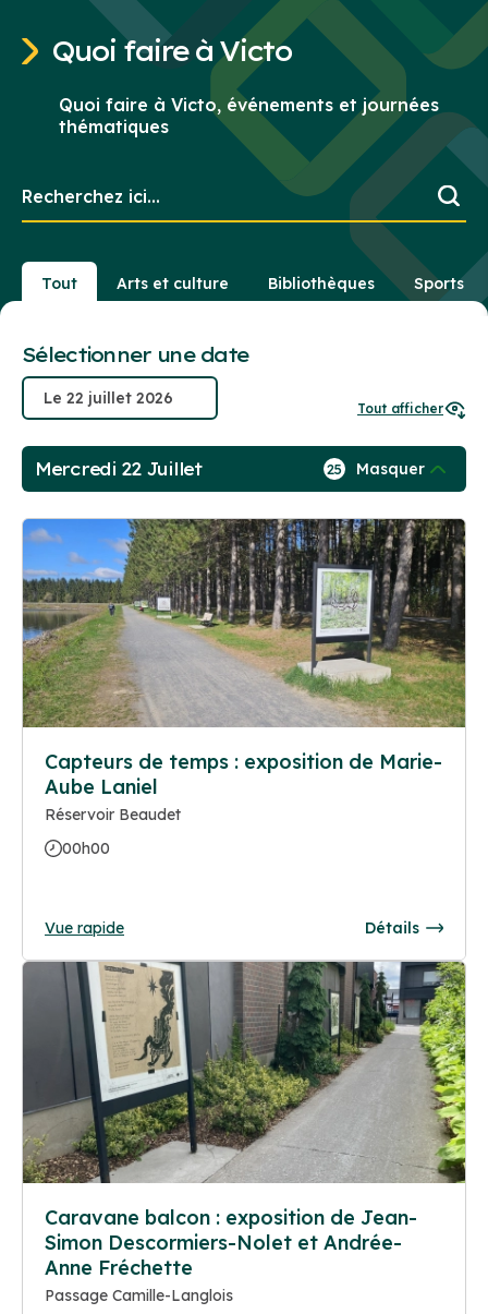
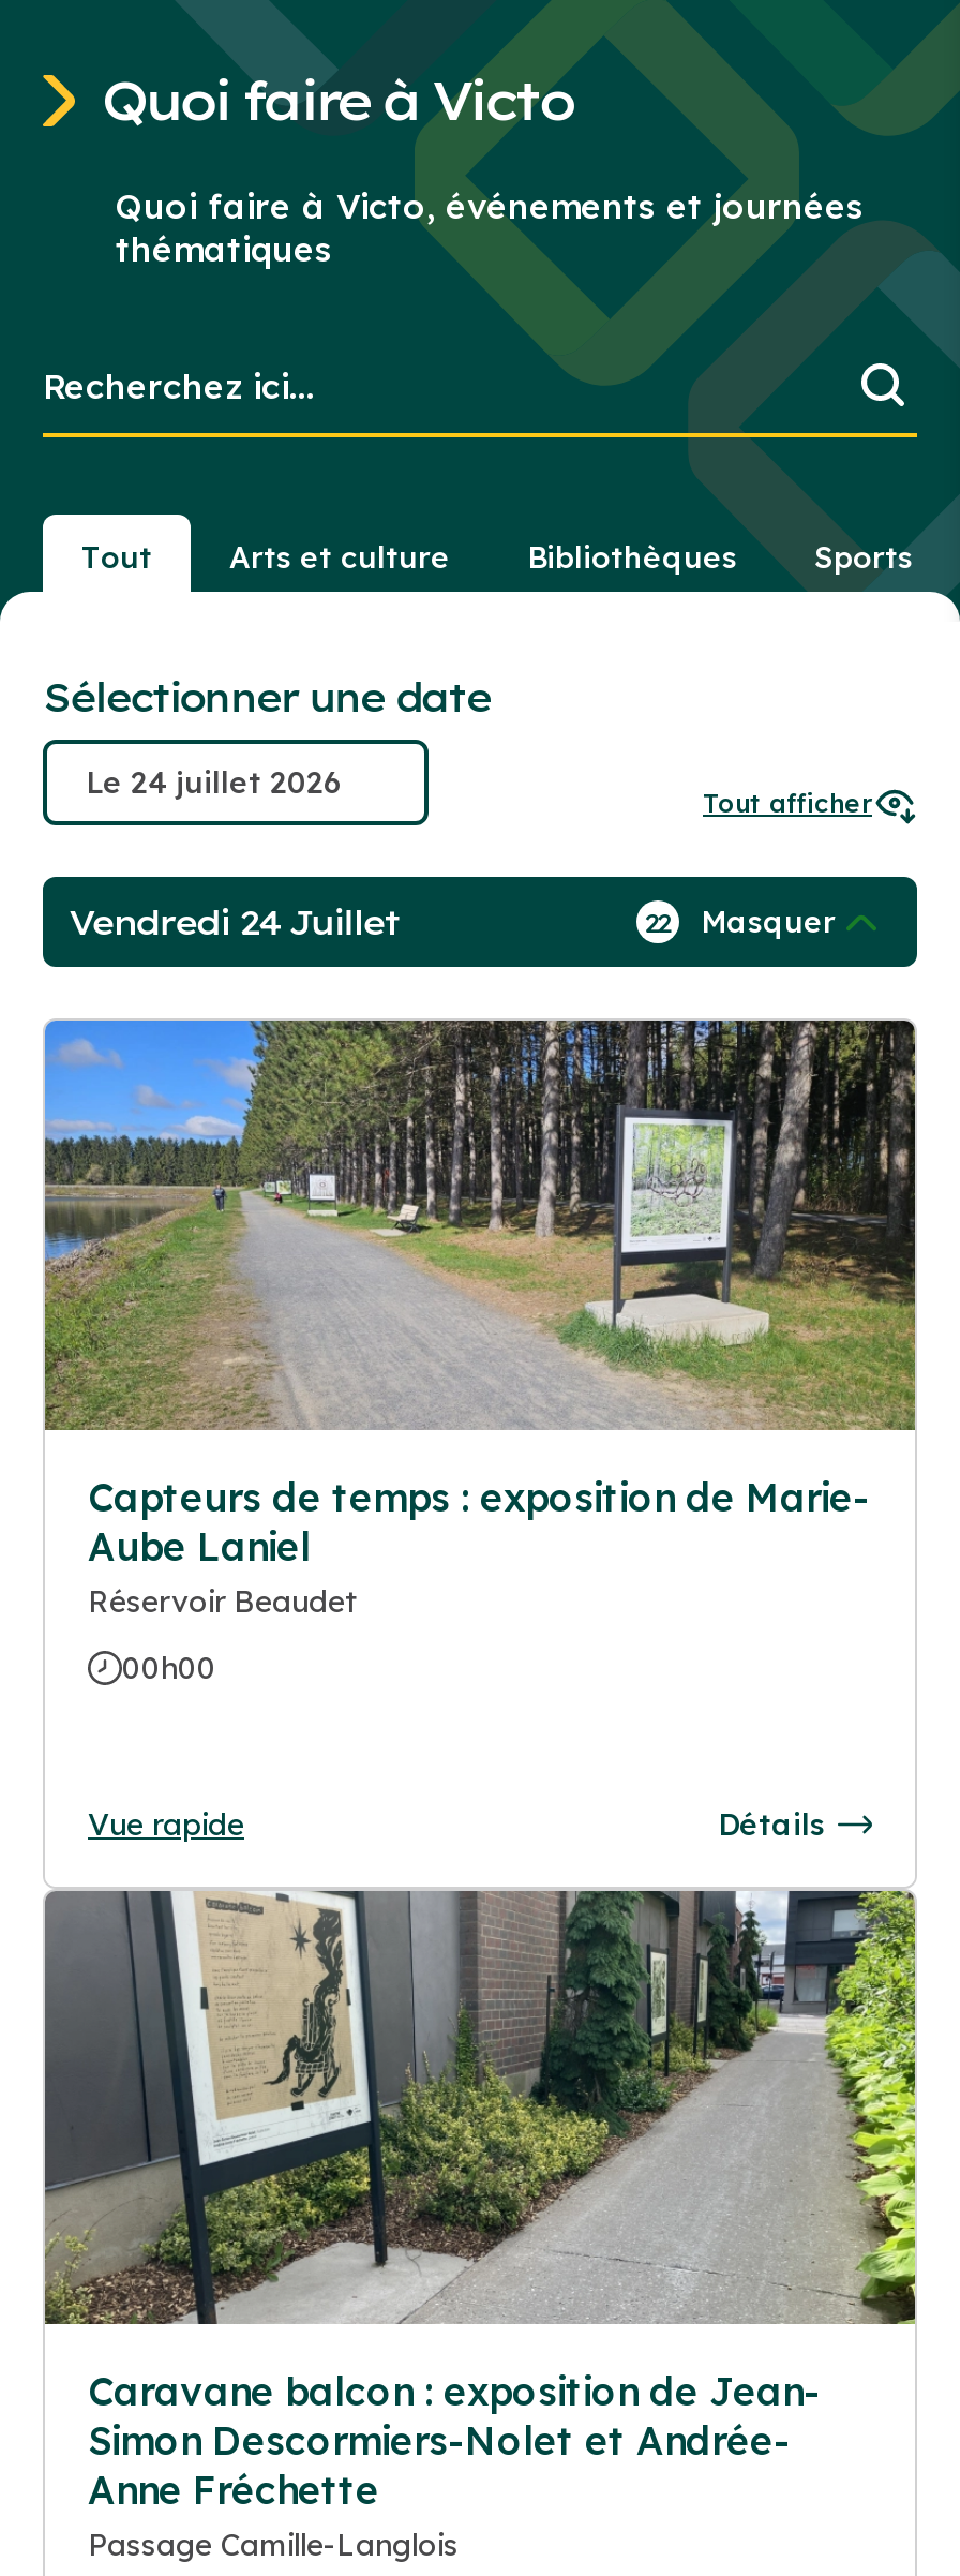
[35,458,202,480] Mercredi 22 Juillet -> [69,901,400,944] Vendredi 24 Juillet
[327,459,425,479] 25 Masquer -> [645,903,836,942] 22 Masquer

